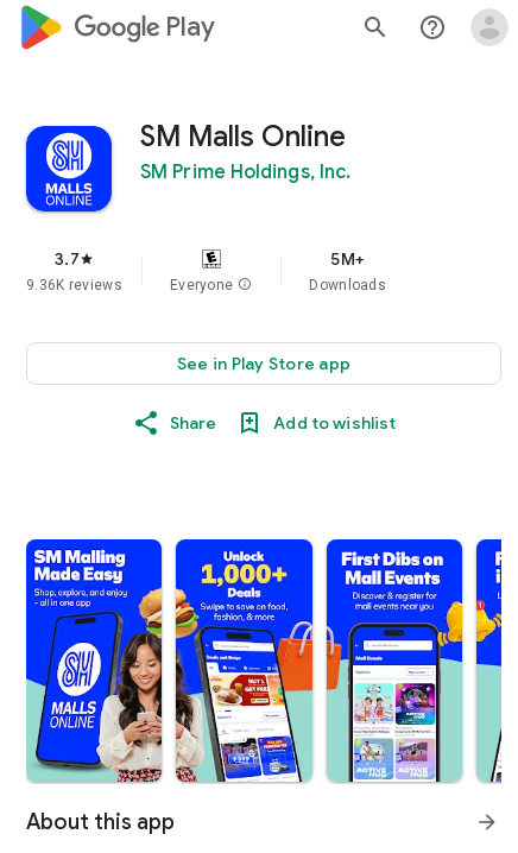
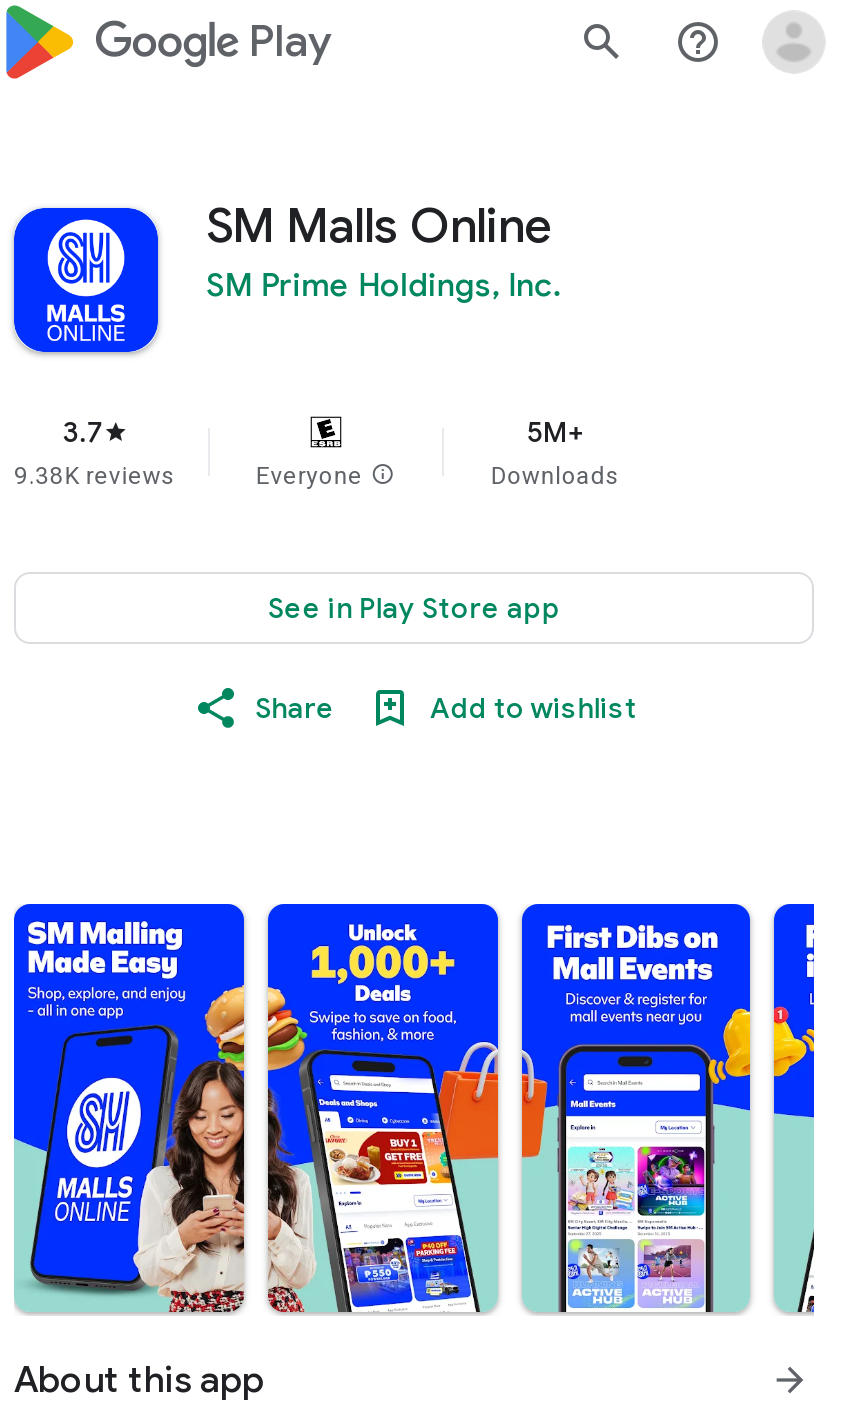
[26,277,122,293] 9.36K reviews -> [14,462,176,490] 9.38K reviews

